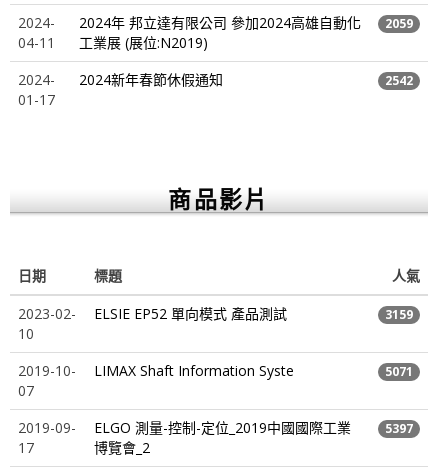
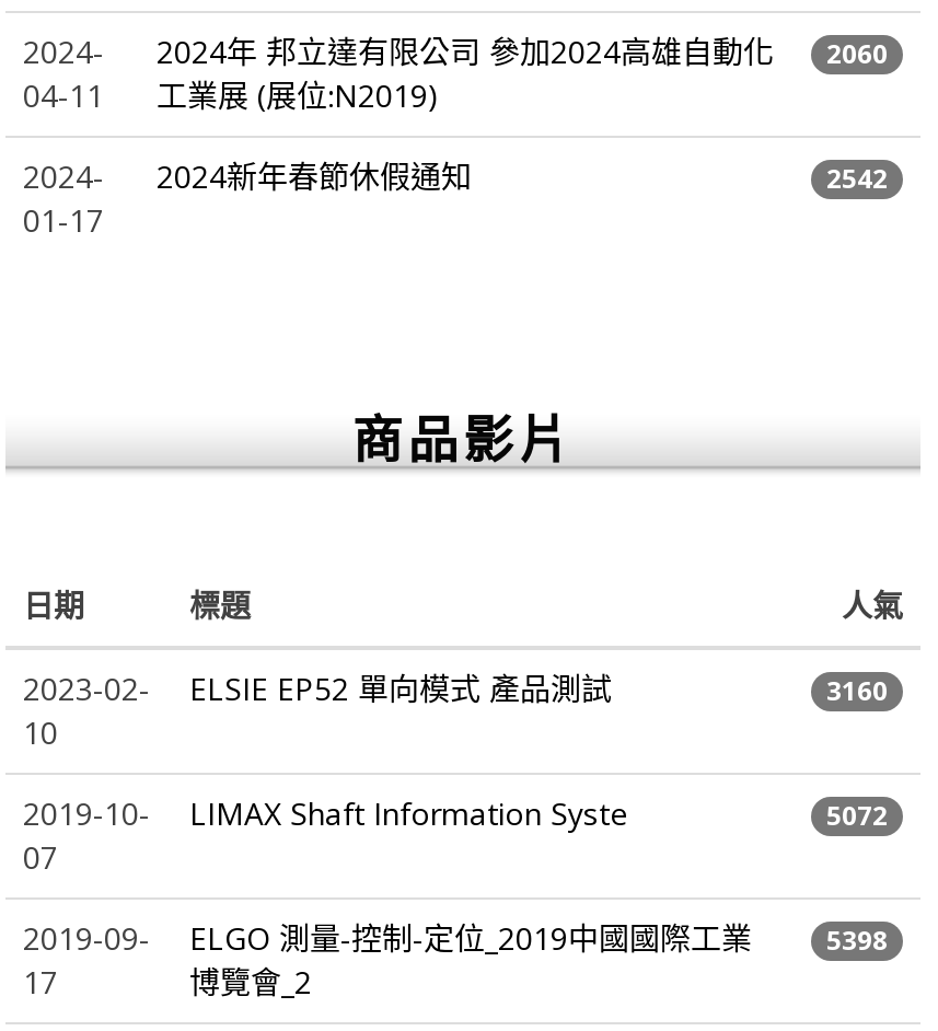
[18,12,413,31] 2024- 2024年 邦立達有限公司 參加2024高雄自動化 2059 -> [23,30,888,71] 2024- 2024年 邦立達有限公司 參加2024高雄自動化 2060
[385,305,413,322] 3159 -> [826,671,888,708] 3160
[385,362,413,379] 5071 -> [826,796,888,833] 5072
[18,417,413,436] 2019-09- ELGO 測量-控制-定位_2019中國國際工業 5397 -> [23,916,888,958] 2019-09- ELGO 測量-控制-定位_2019中國國際工業 5398

